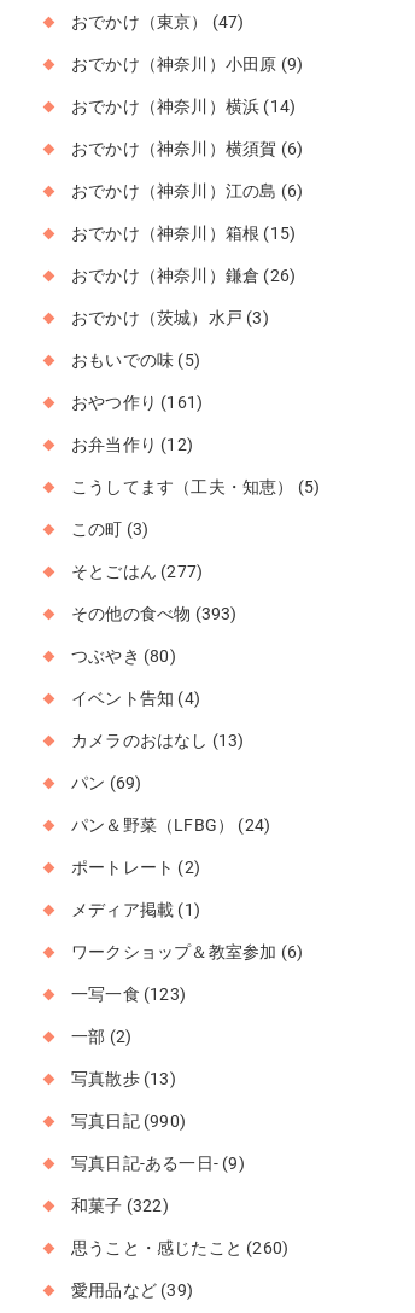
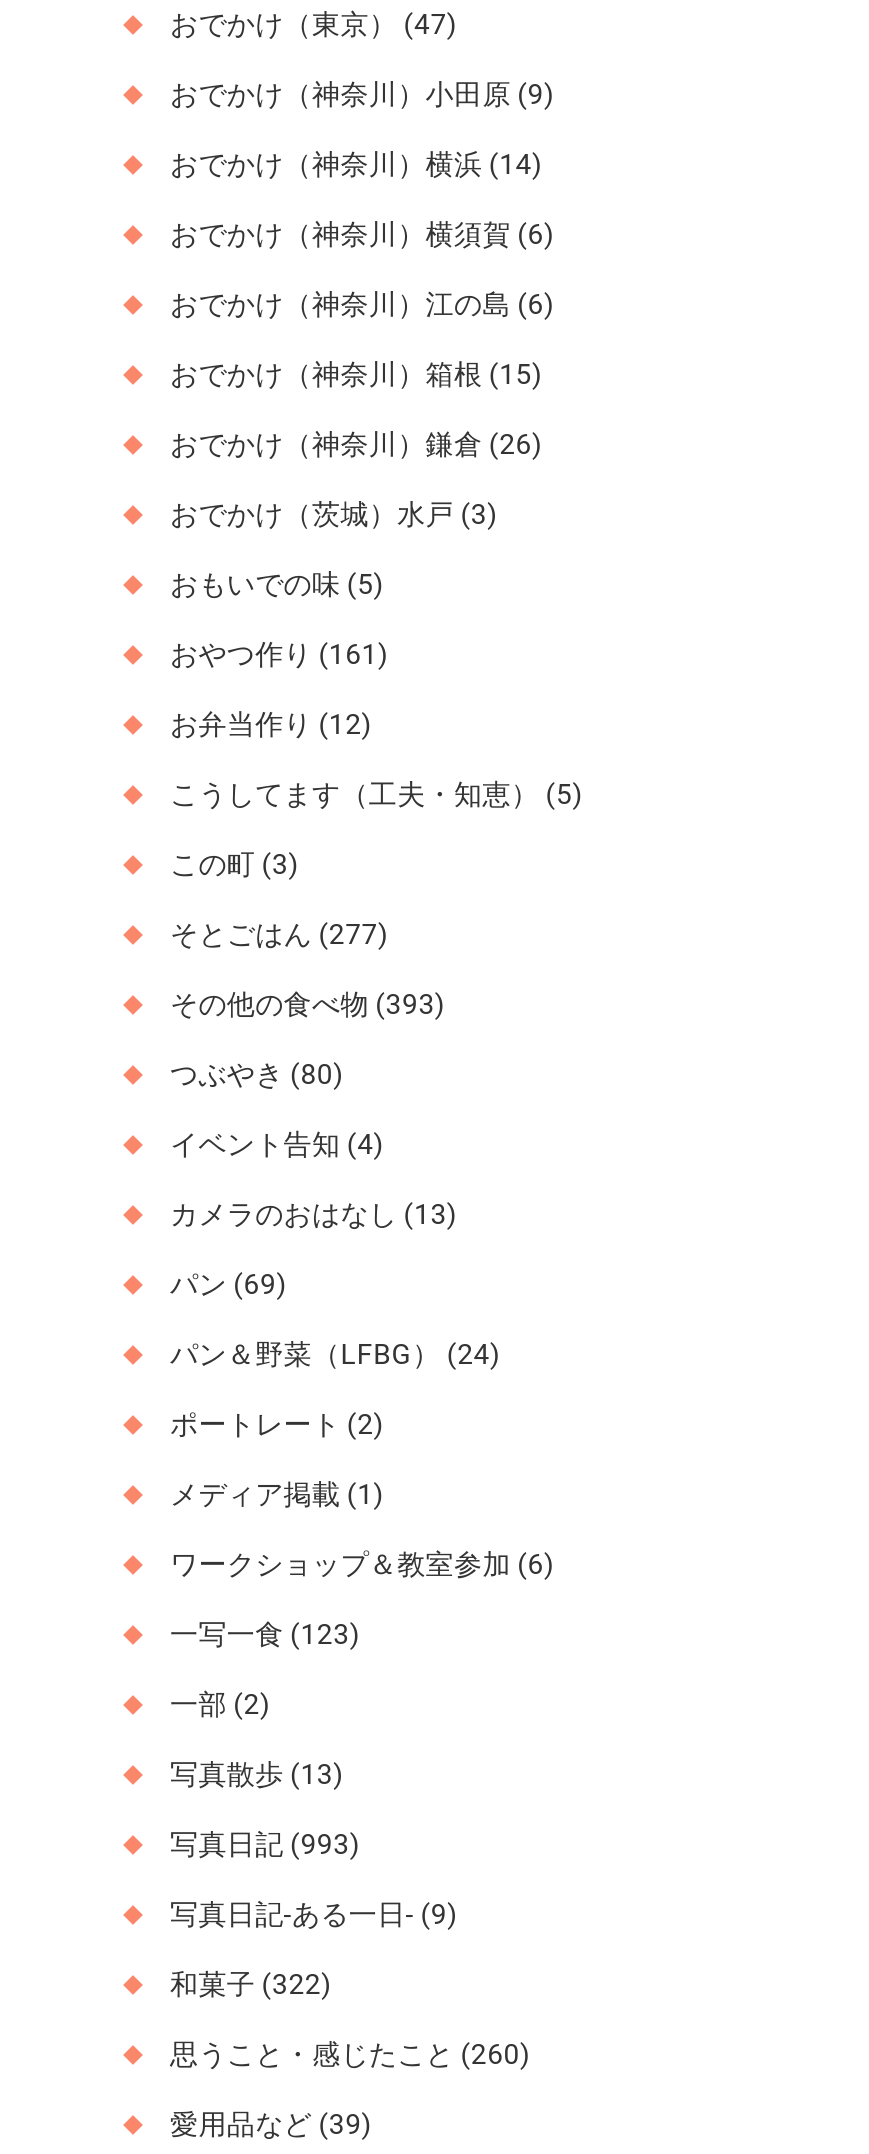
[71,1111,186,1131] 写真日記(990) -> [170,1828,360,1860] 写真日記(993)

